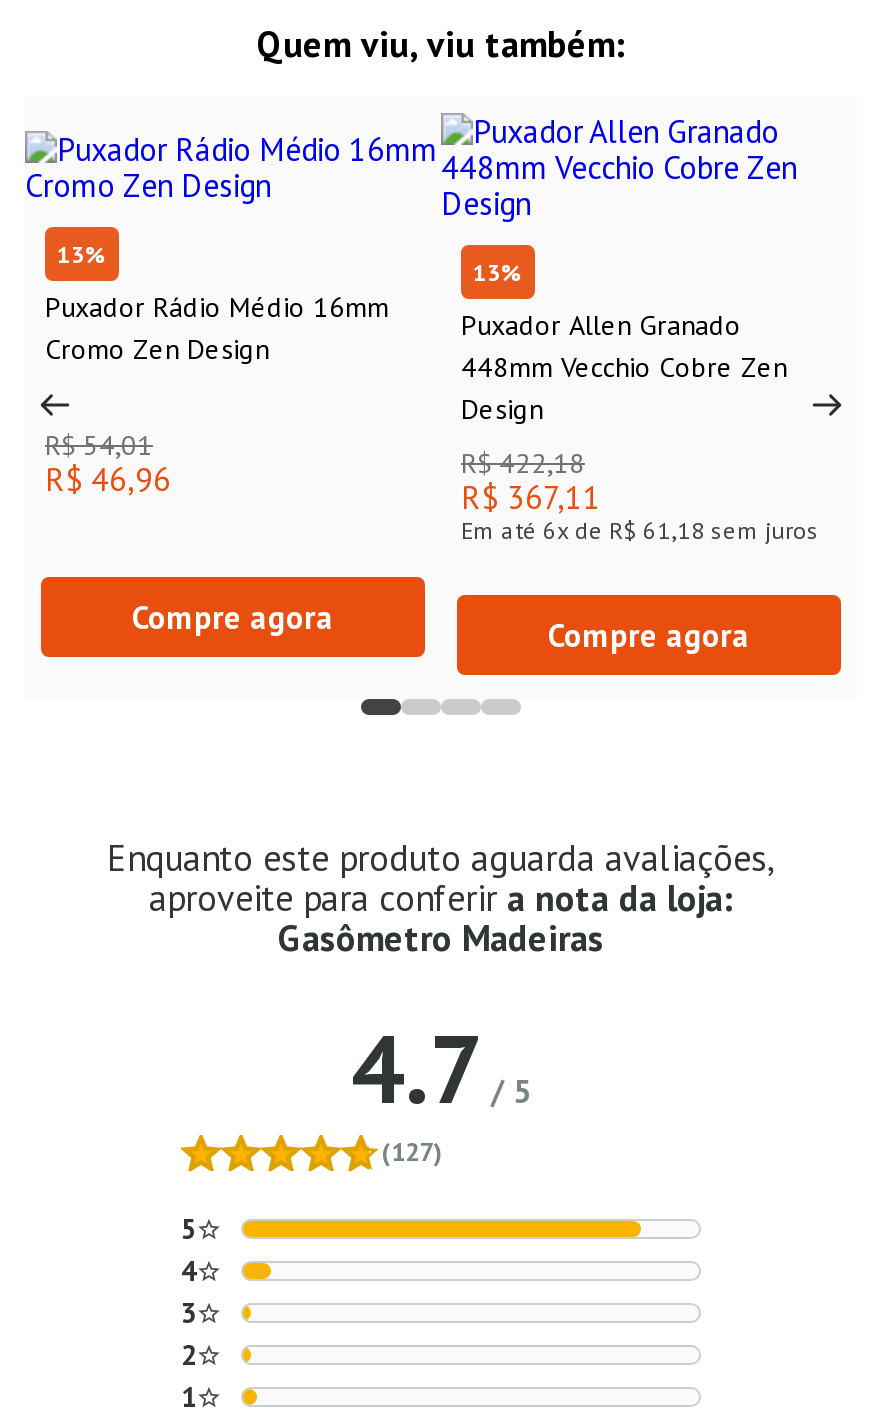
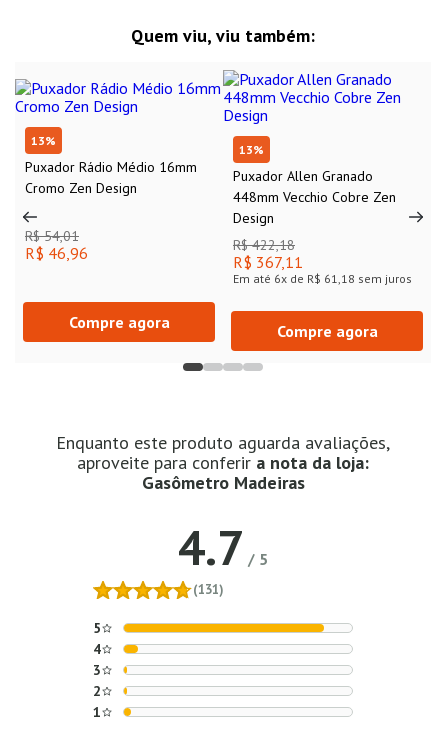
[381,1134,443,1168] (127) -> [193,581,224,598] (131)

